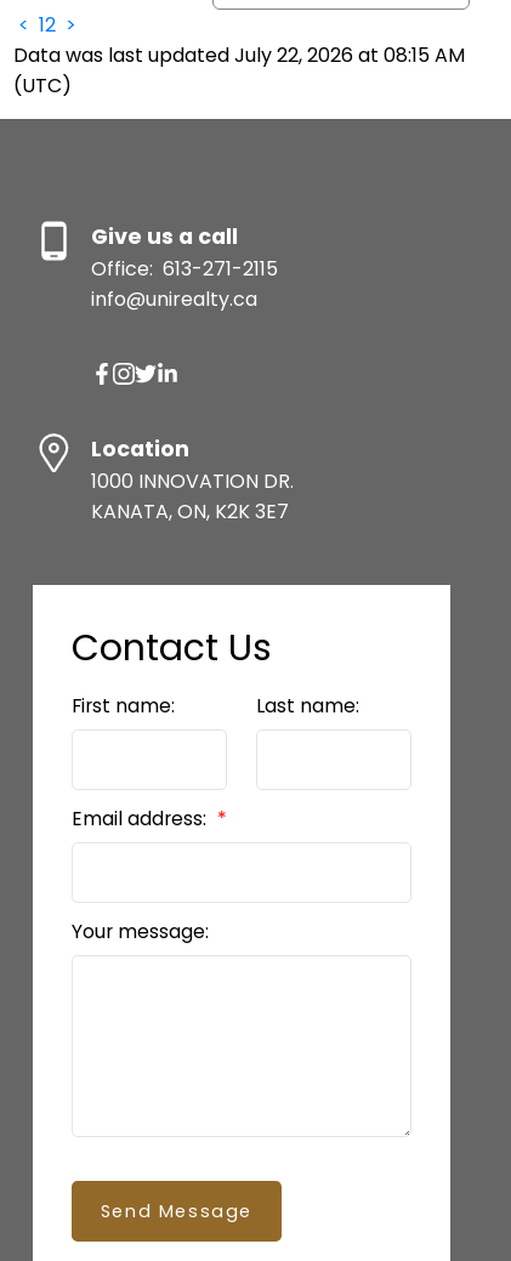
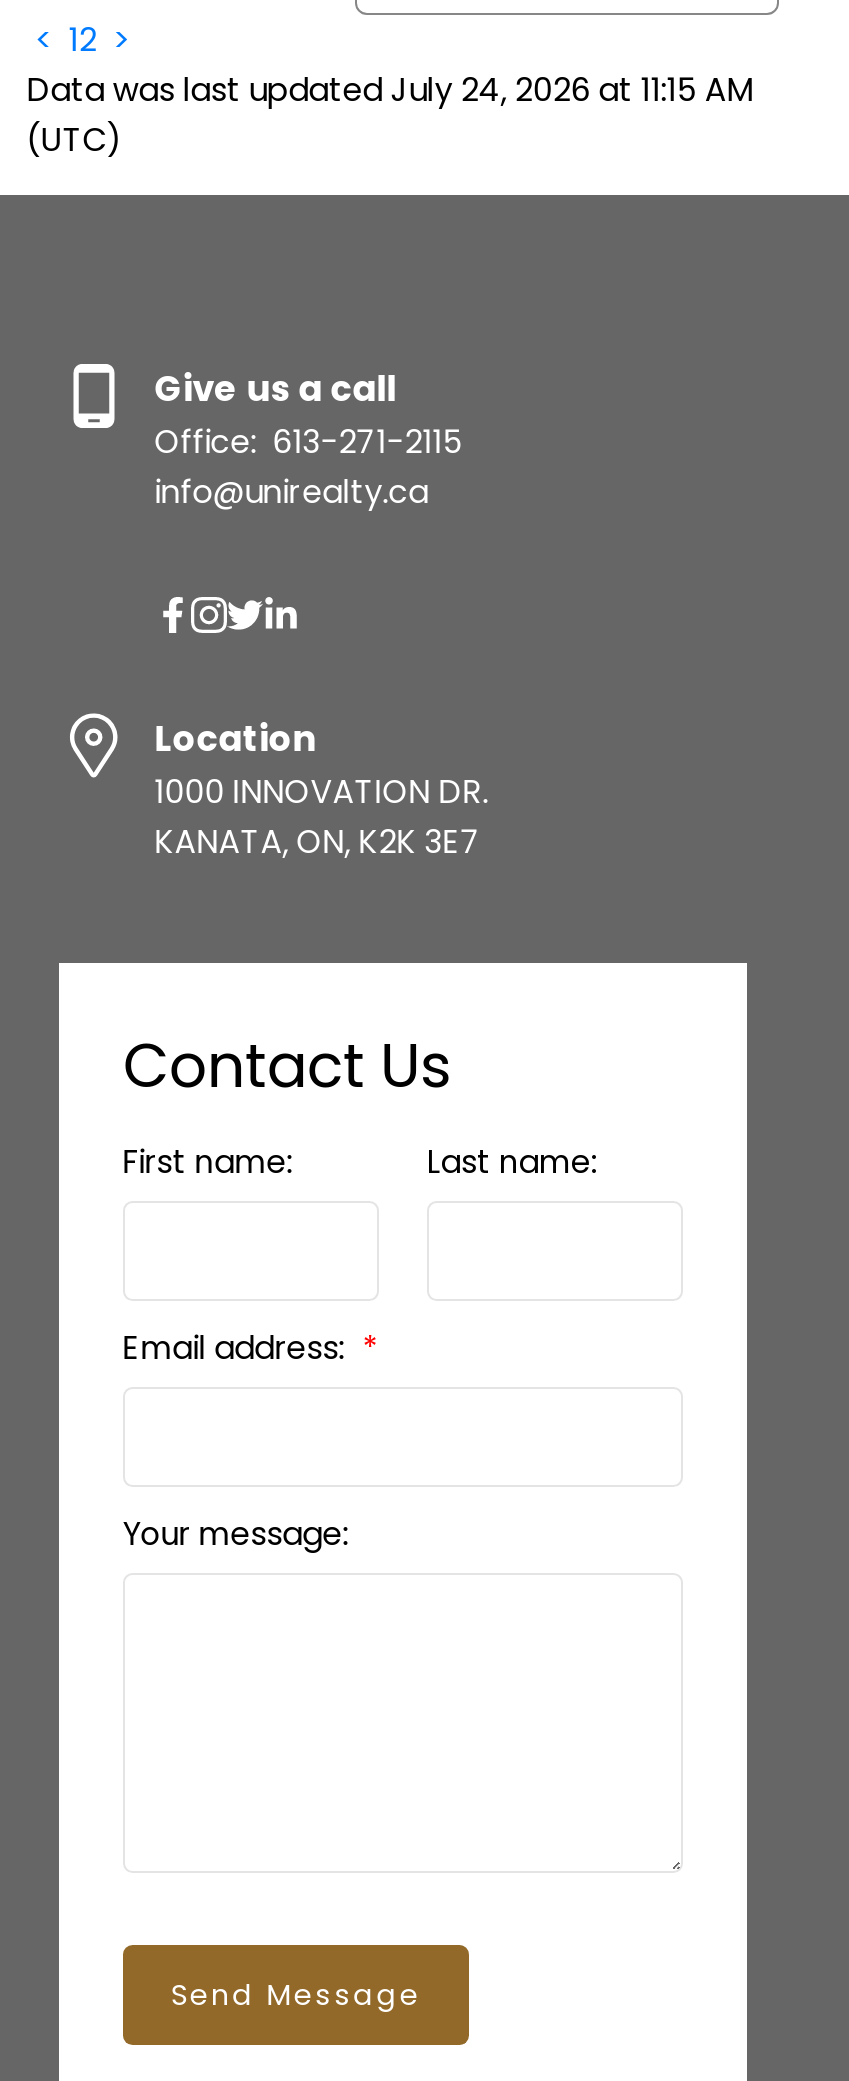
[13,41,465,69] Data was last updated July 22, 2026 at 08:15 AM -> [27,66,755,112] Data was last updated July 24, 2026 at 11:15 AM

